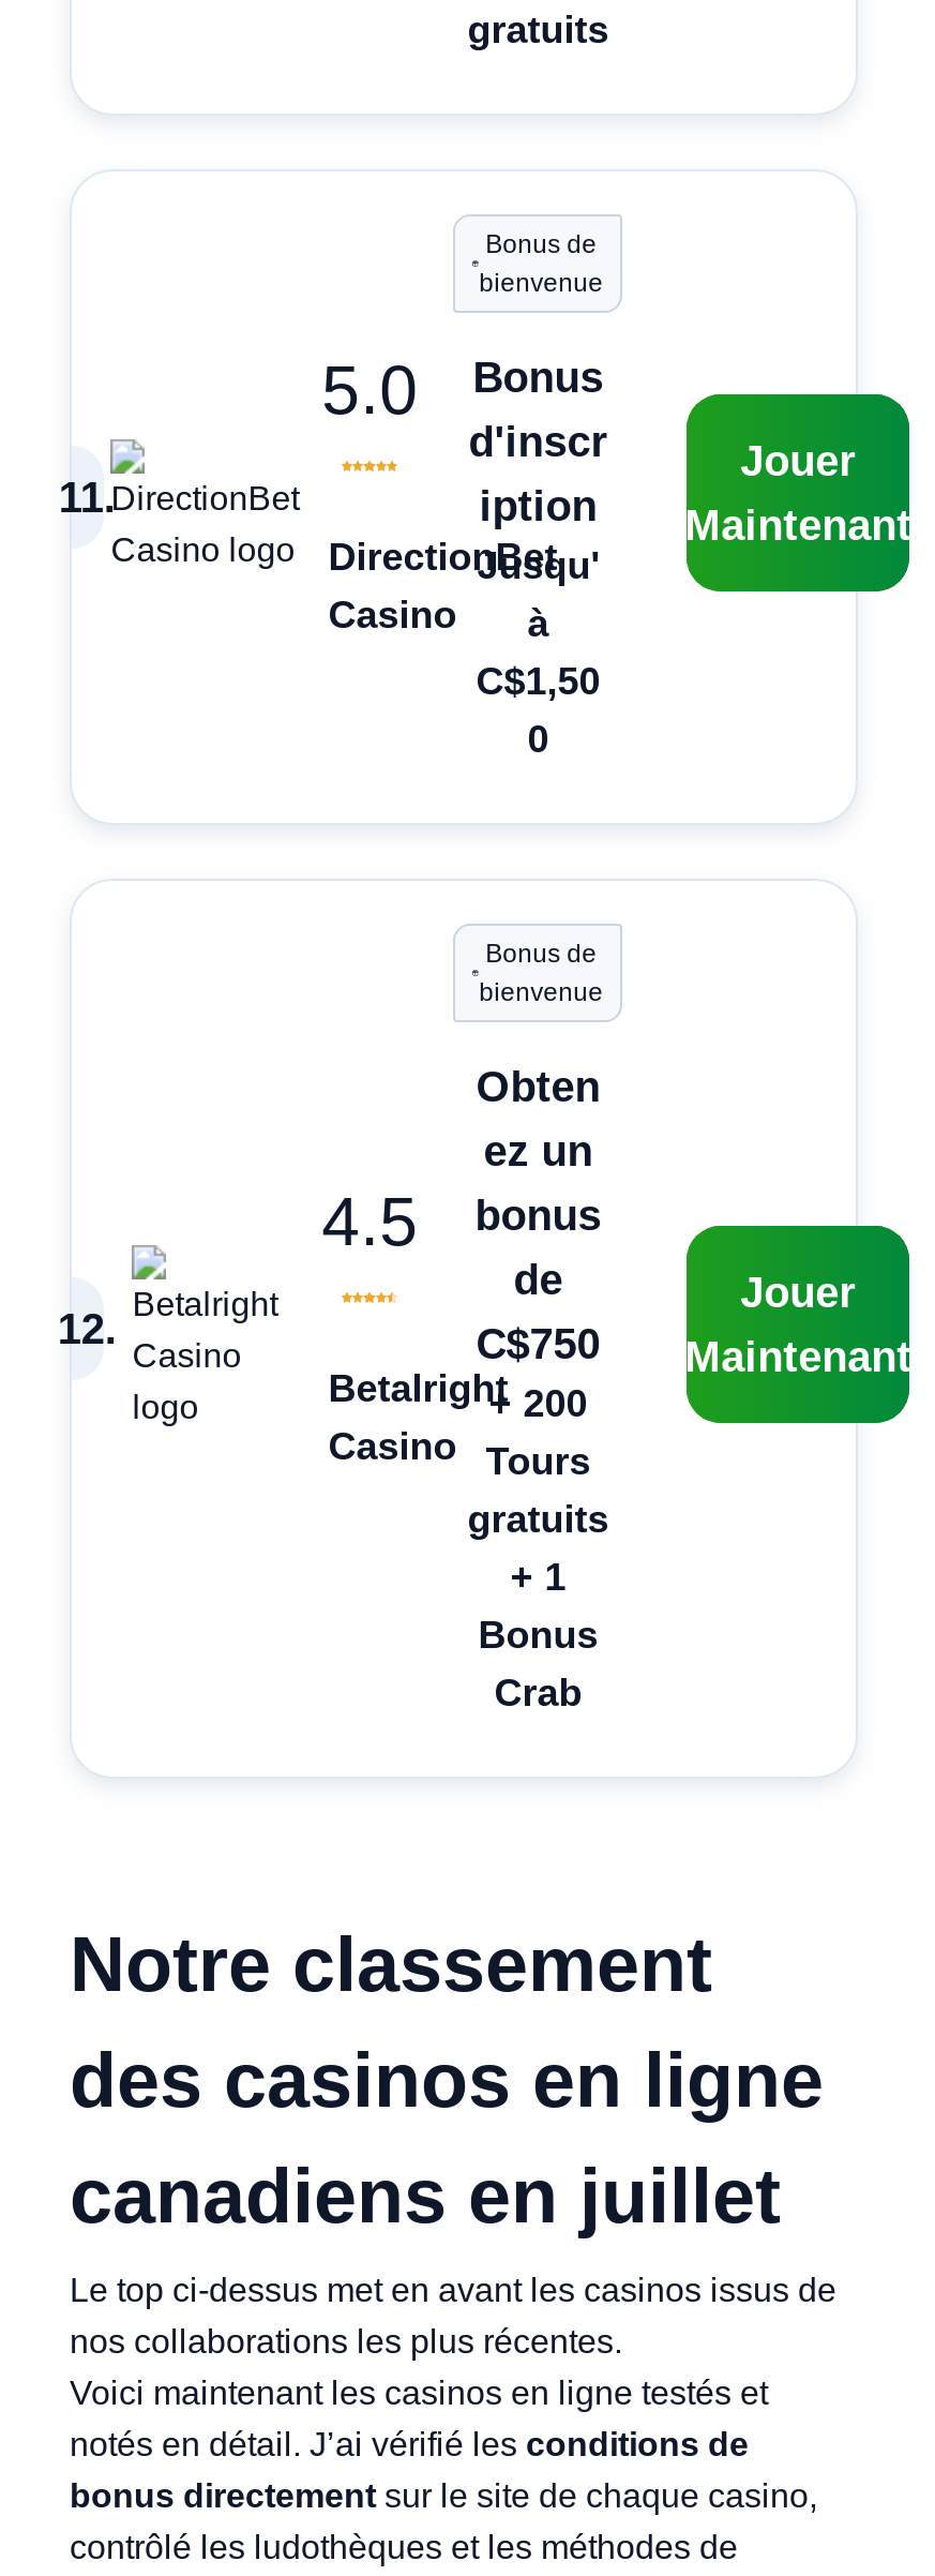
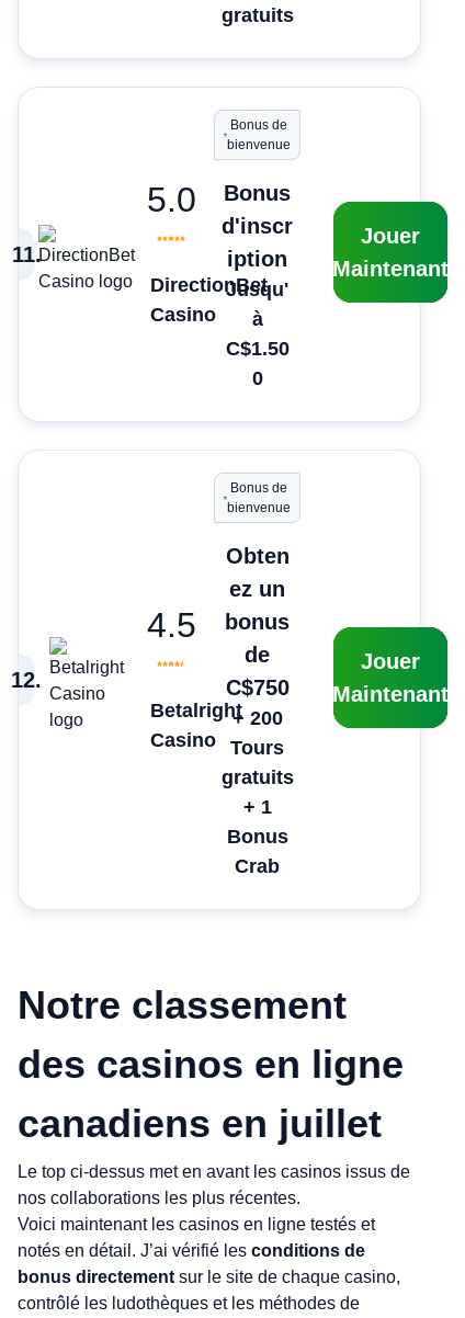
[476,660,600,703] C$1,50 -> [226,338,289,360] C$1.50

